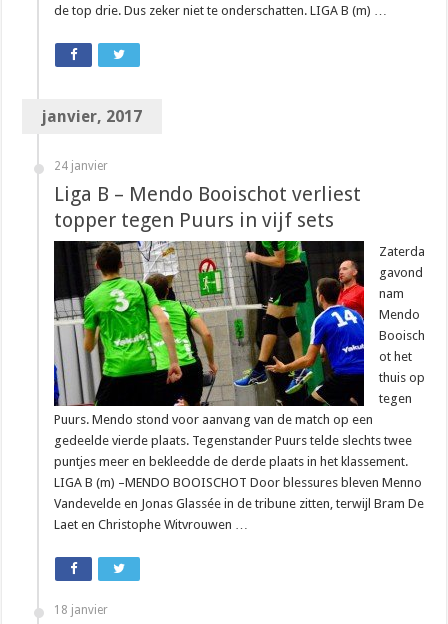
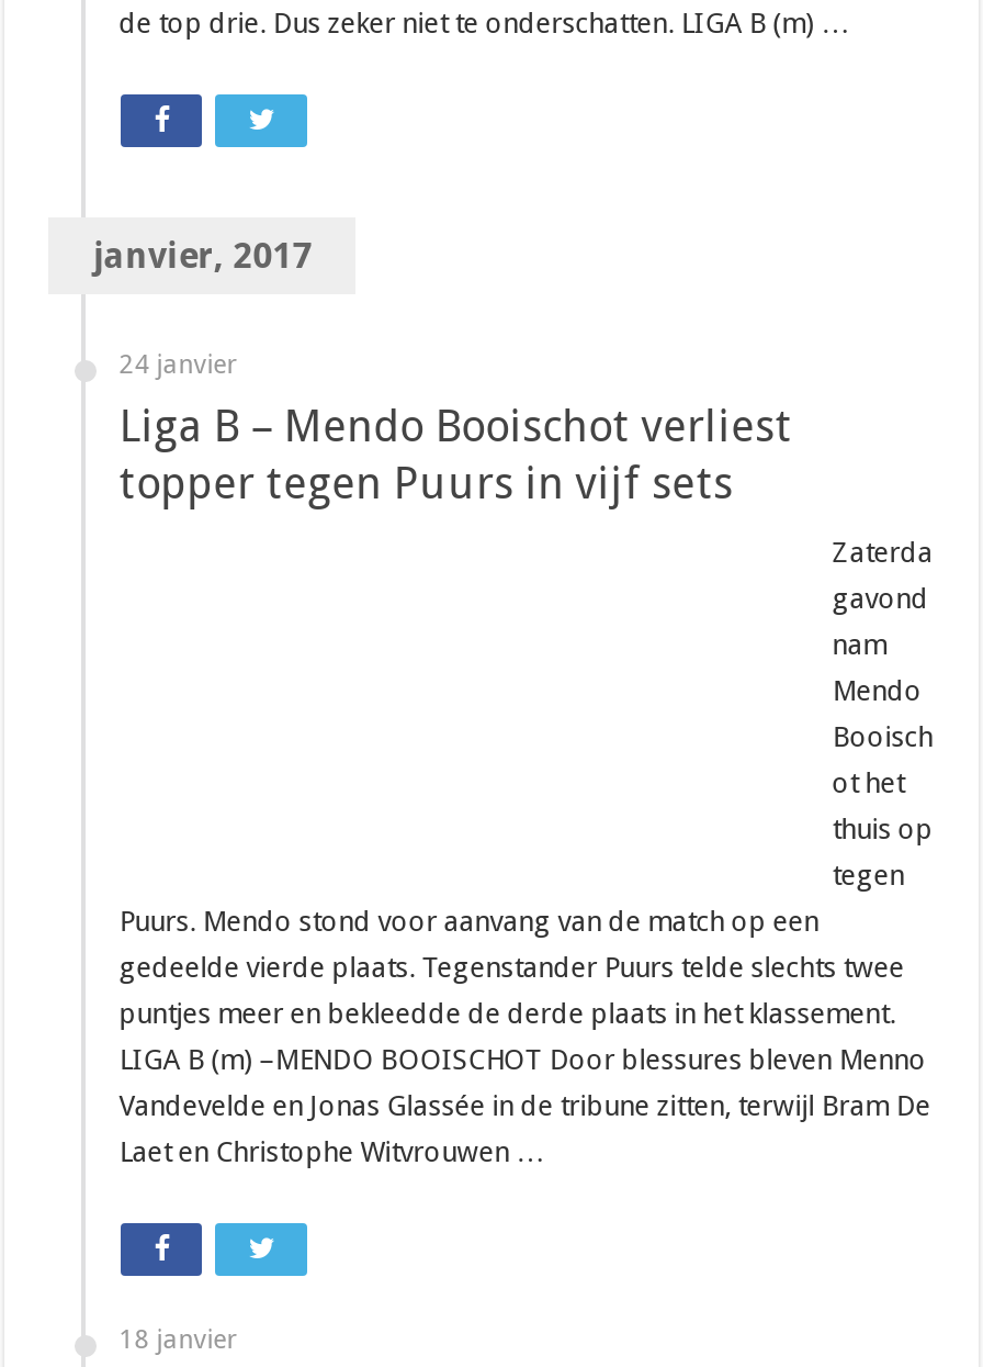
[53,240,365,407] [image] -> none

